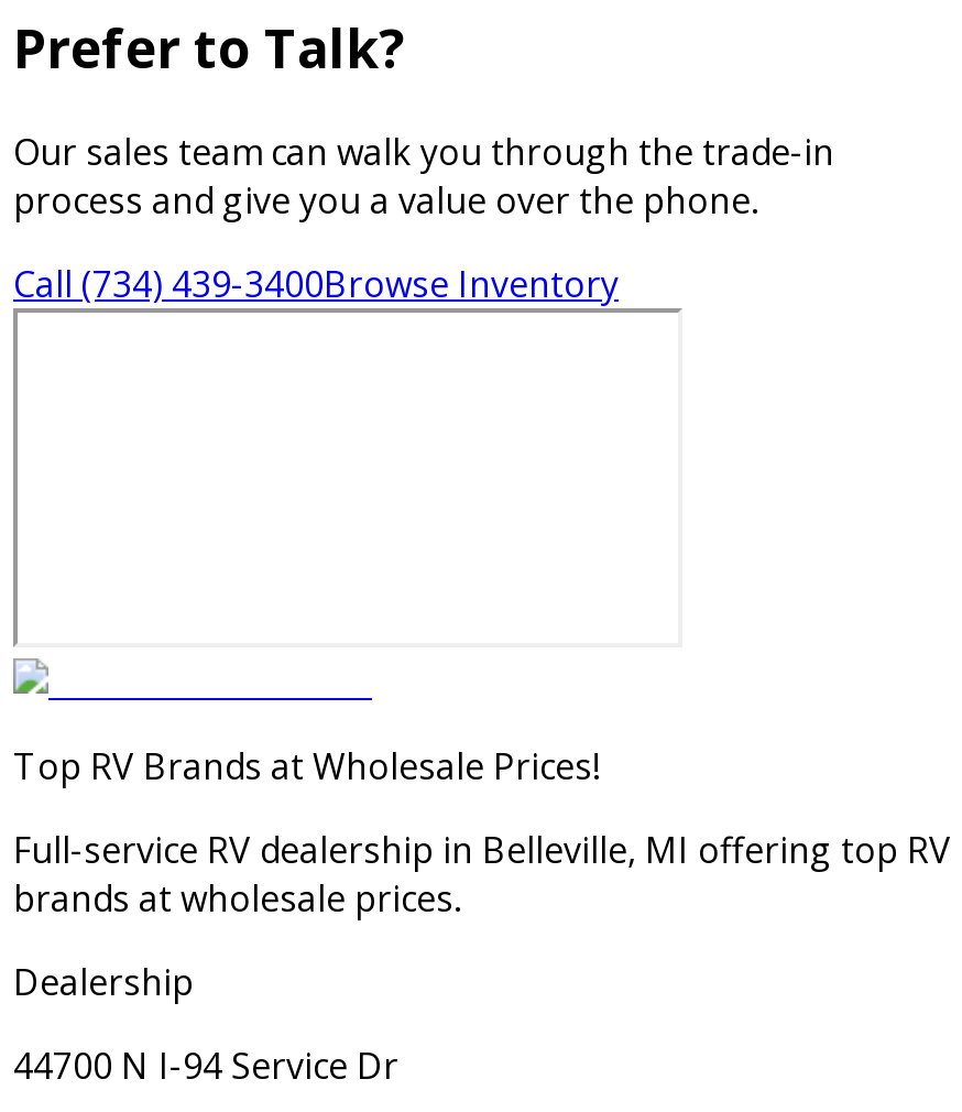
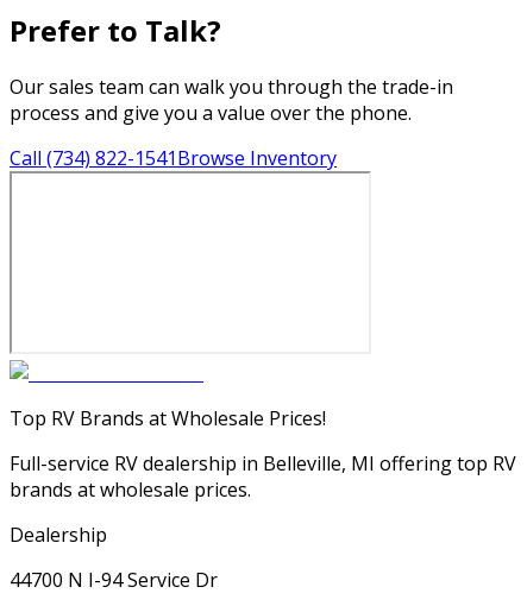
[13,260,619,308] Call (734) 439-3400Browse Inventory -> [10,145,337,171] Call (734) 822-1541Browse Inventory

